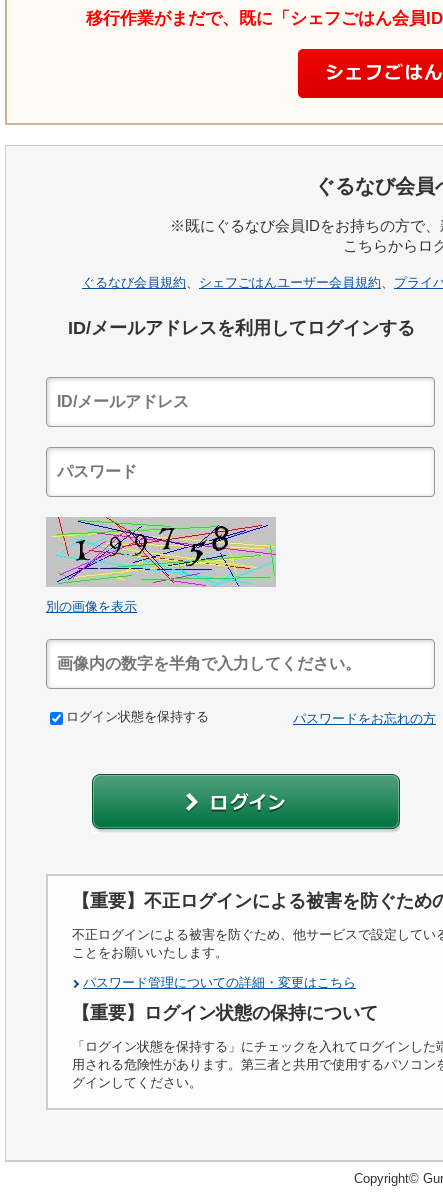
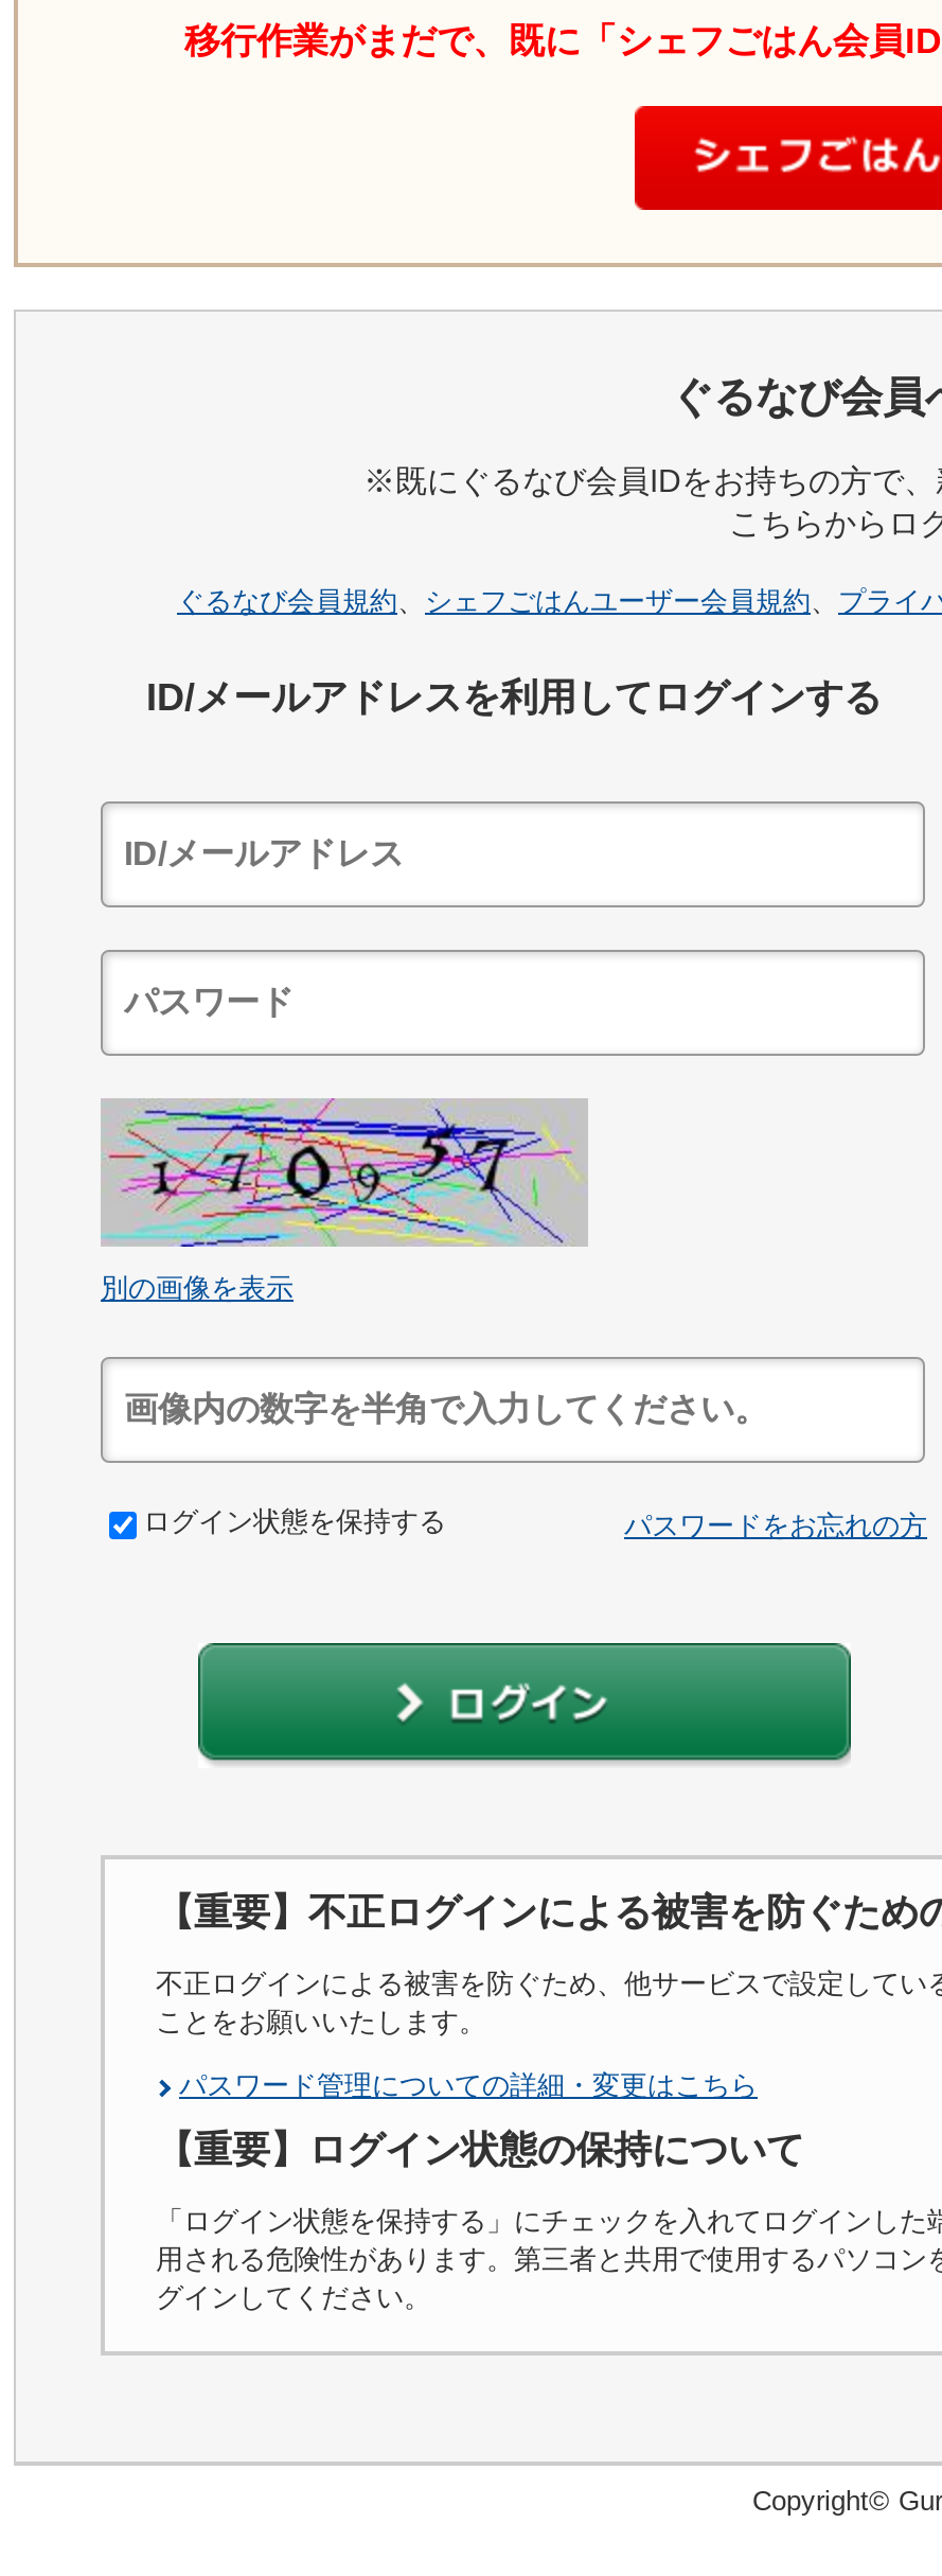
[52,517,276,587] [image] -> [103,1100,584,1247] [image]

